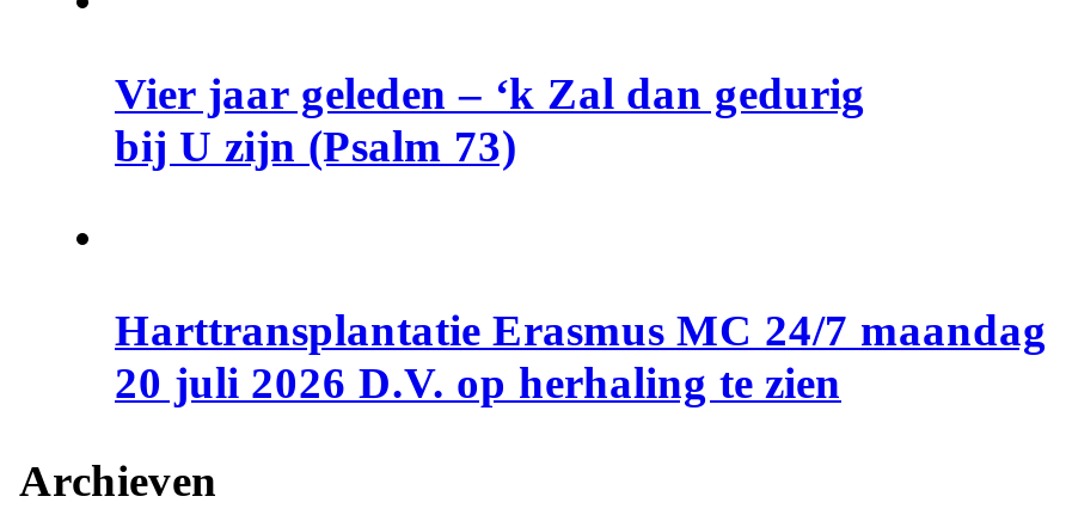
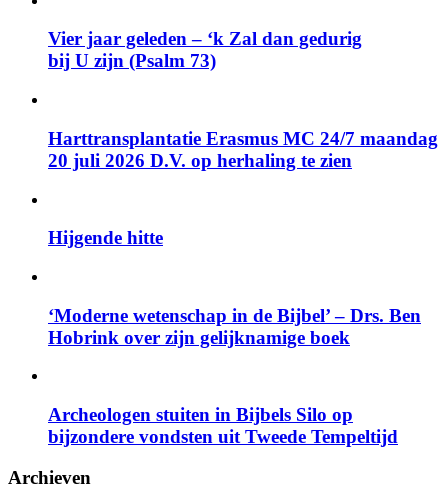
none -> [48,227,163,248] Hijgende hitte
none -> [48,305,421,348] ‘Moderne wetenschap in de Bijbel’ – Drs. Ben | Hobrink over zijn gelijknamige boek
none -> [48,404,398,447] Archeologen stuiten in Bijbels Silo op | bijzondere vondsten uit Tweede Tempeltijd

